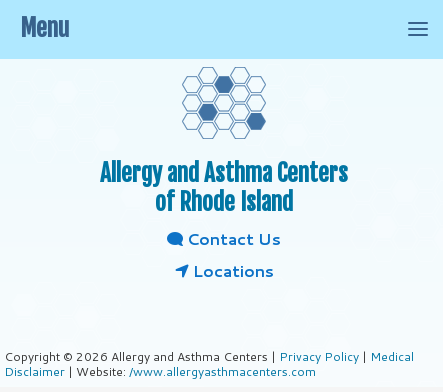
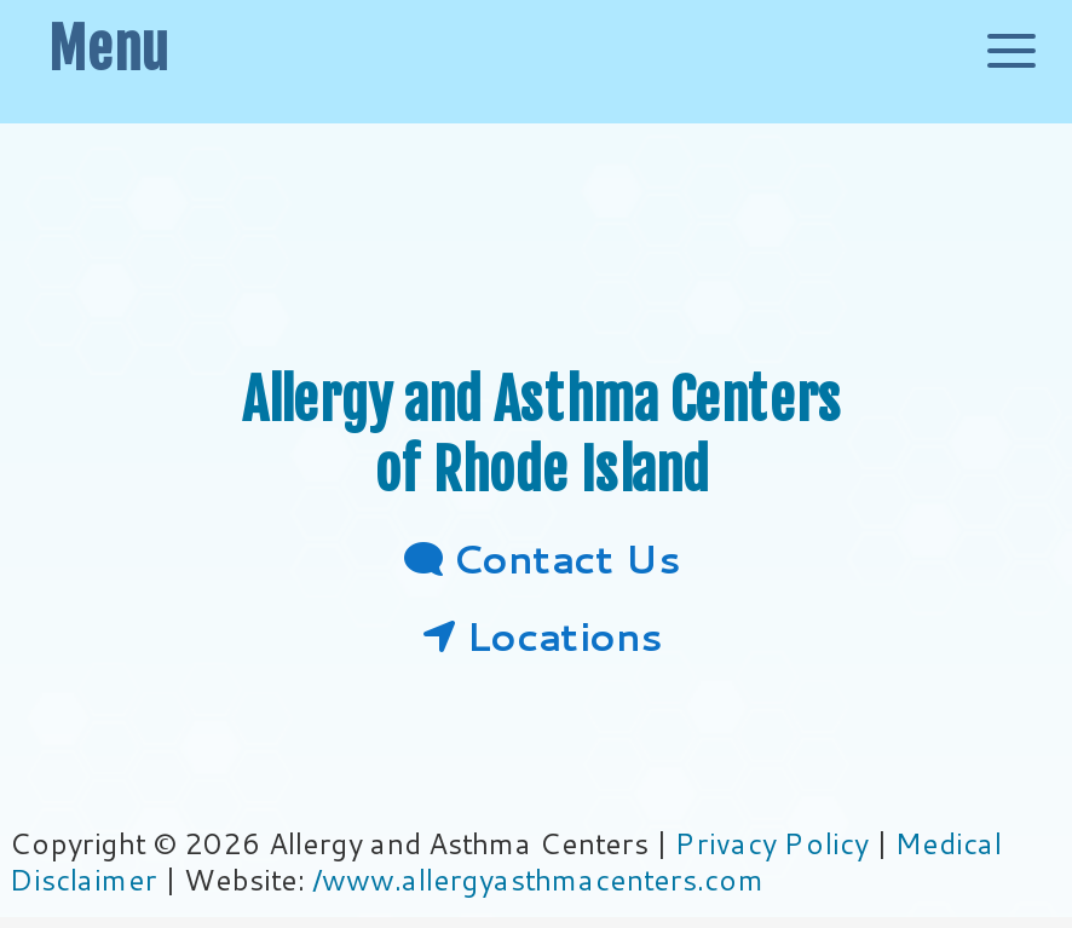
[181,66,267,140] [image] -> none

